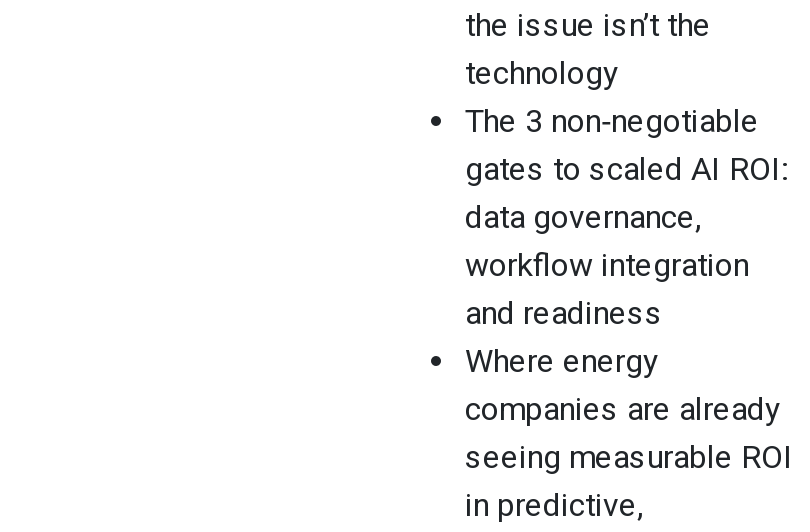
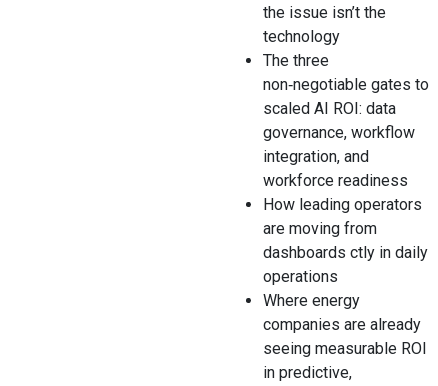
[465,103,787,333] The 3 non‑negotiable | gates to scaled AI ROI: | data governance, | workflow integration | and readiness -> [263,51,429,286] The three | non‑negotiable gates to | scaled AI ROI: data | governance, workflow | integration, and | workforce readiness | How leading operators | are moving from | dashboards ctly in daily | operations

